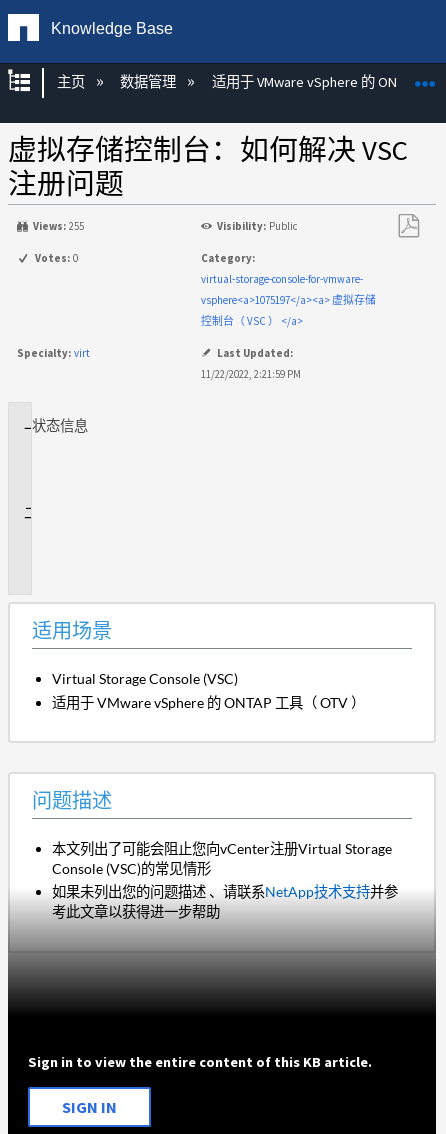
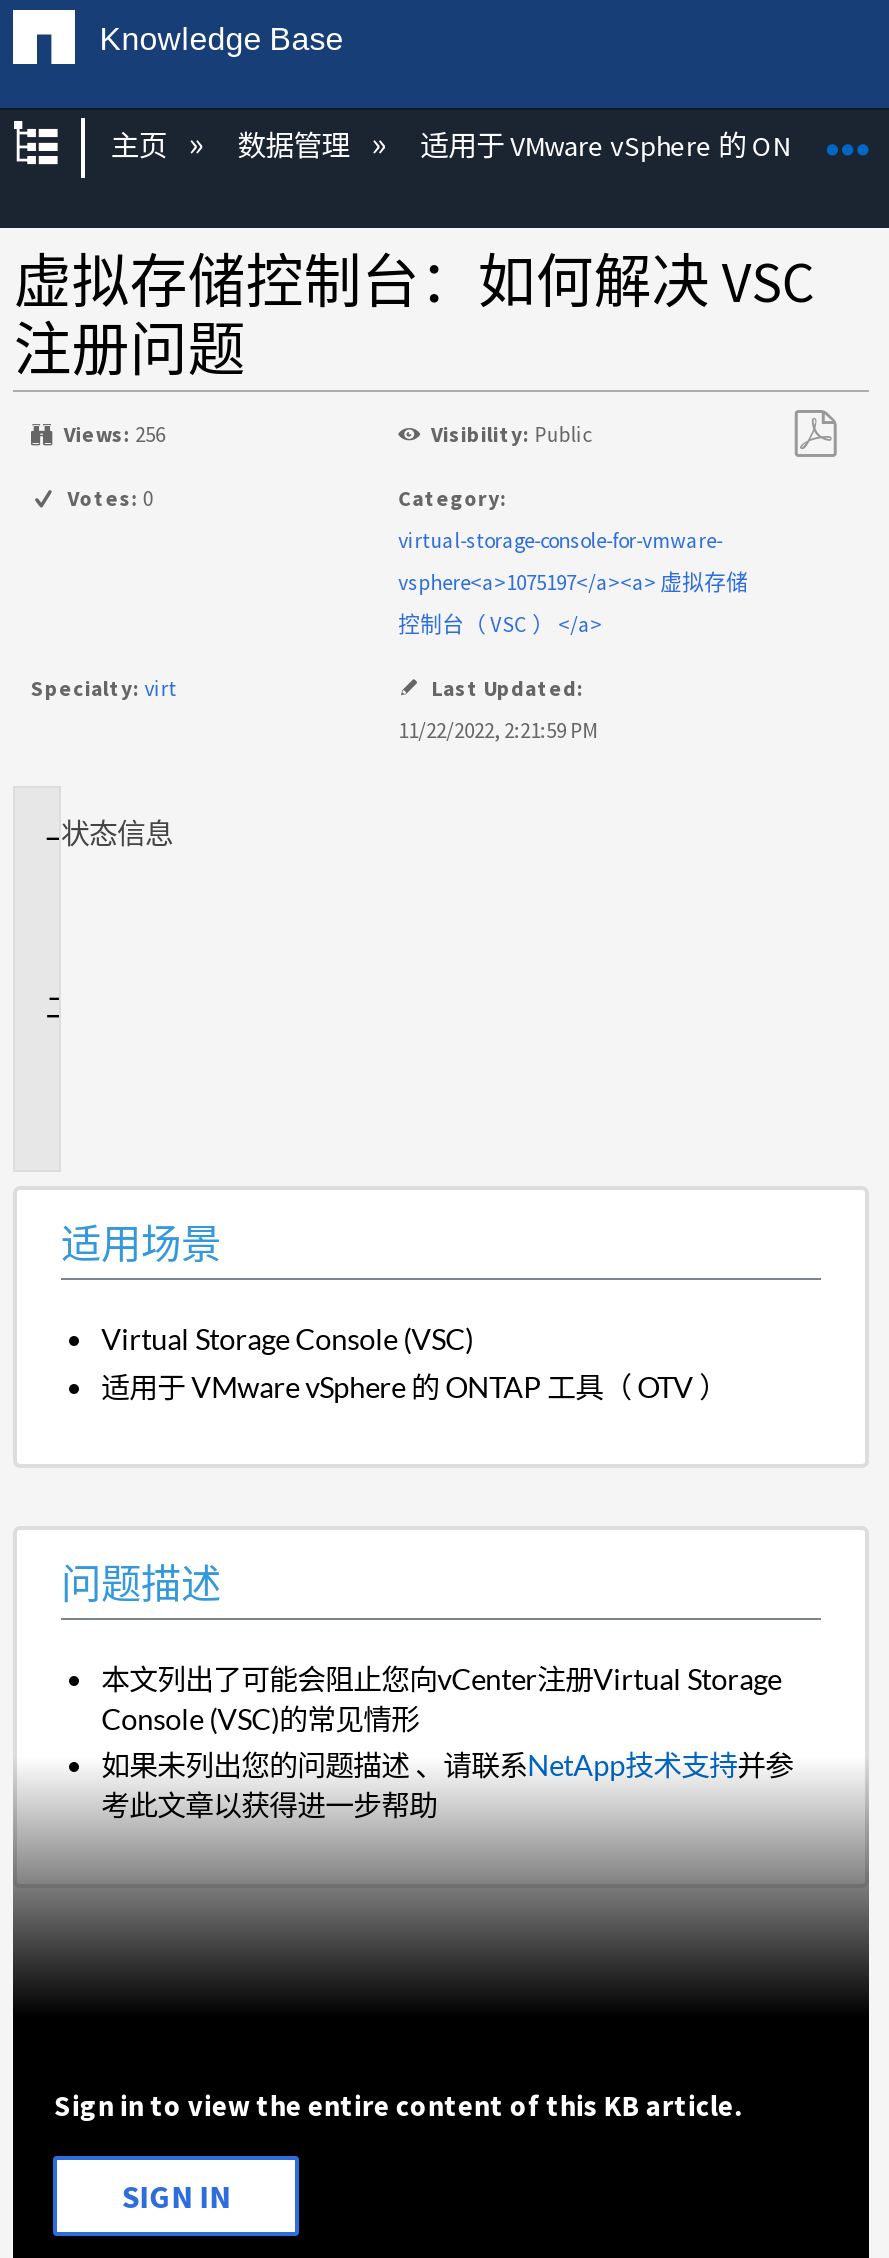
[33,219,84,233] Views: 255 -> [64,420,165,448] Views: 256

